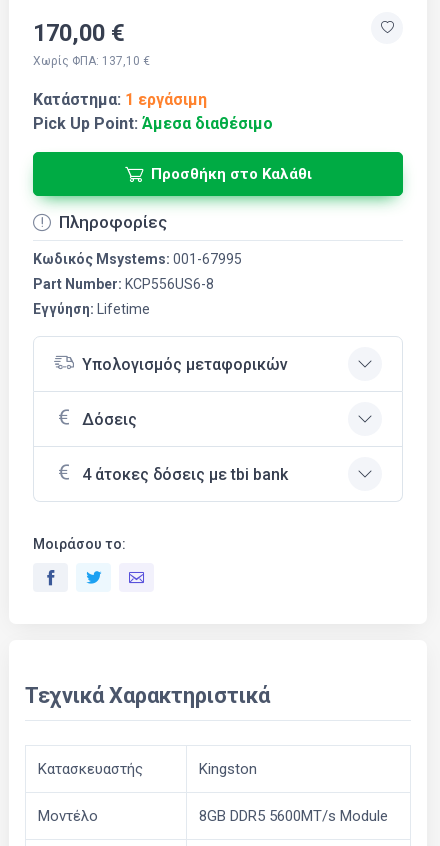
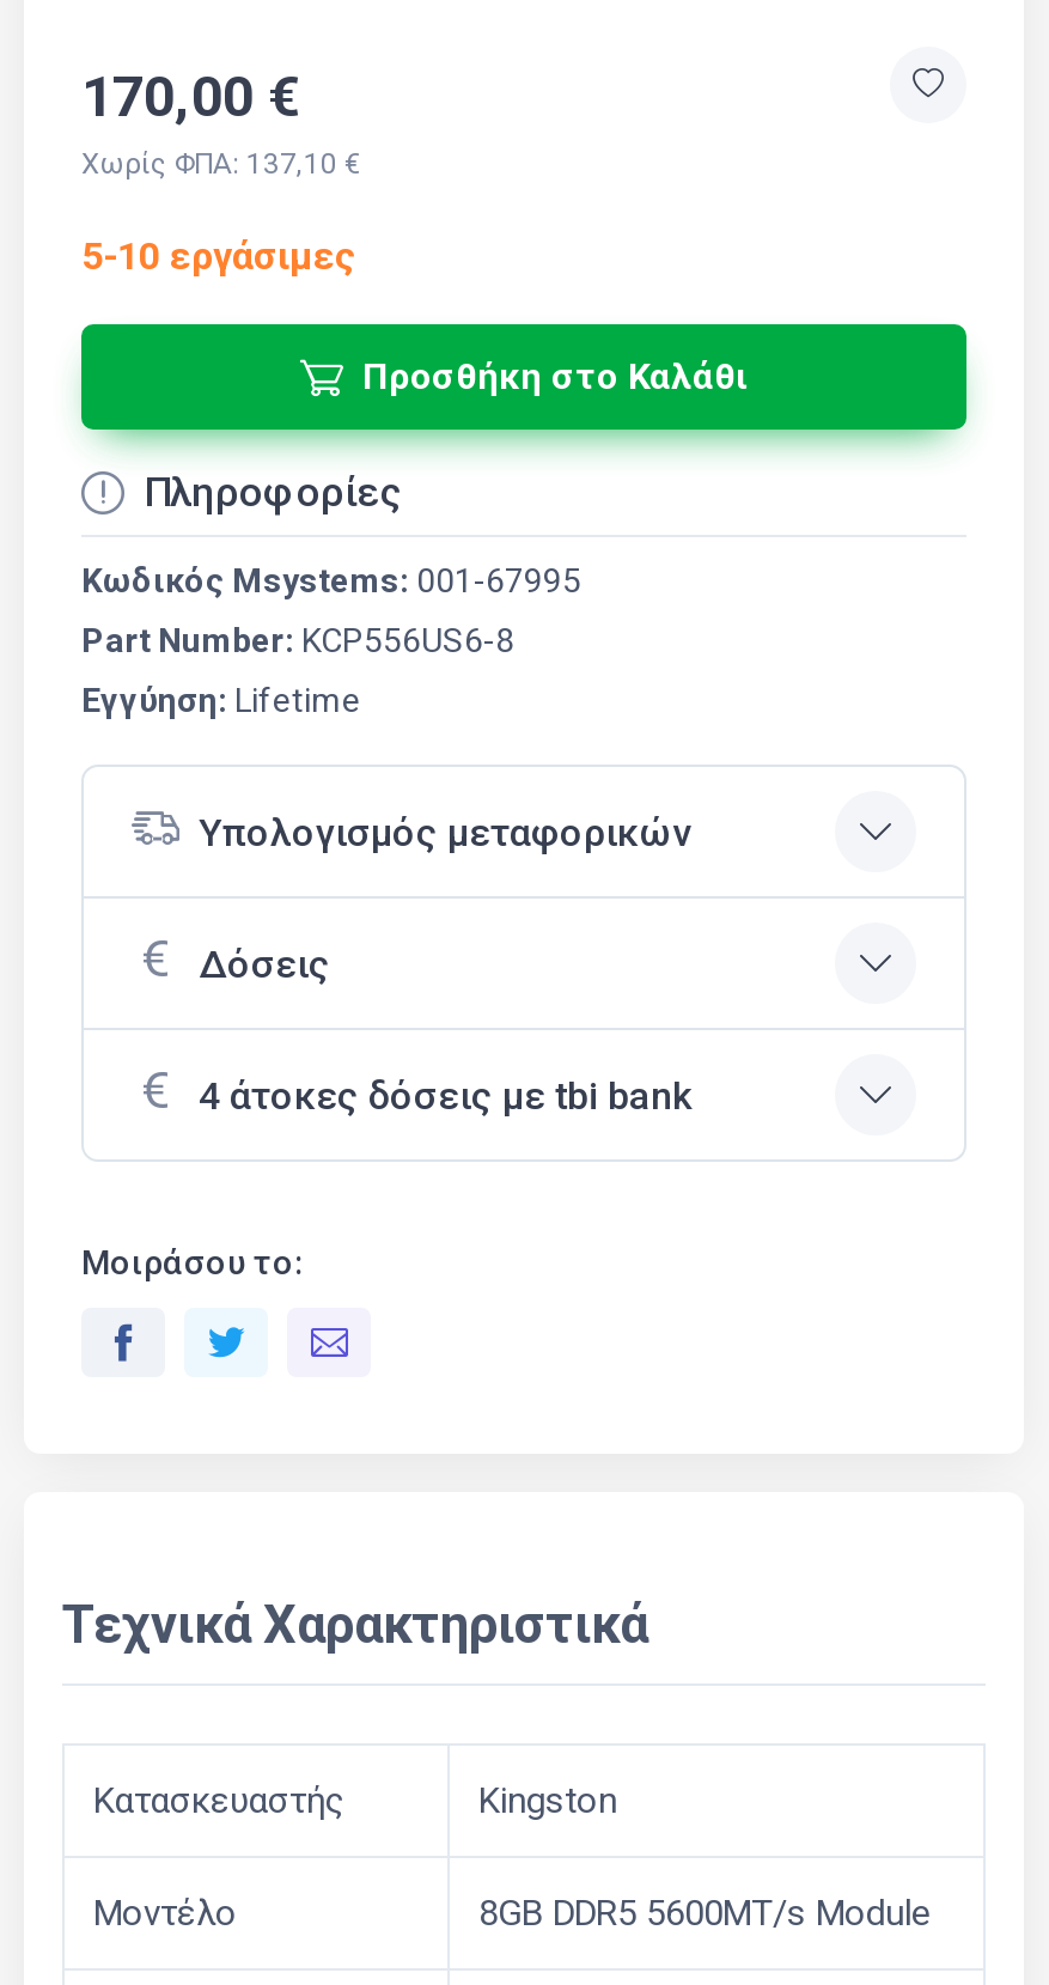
[33,90,273,133] Κατάστημα: 1 εργάσιμη | Pick Up Point: Άμεσα διαθέσιμο -> [81,233,356,279] 5-10 εργάσιμες

